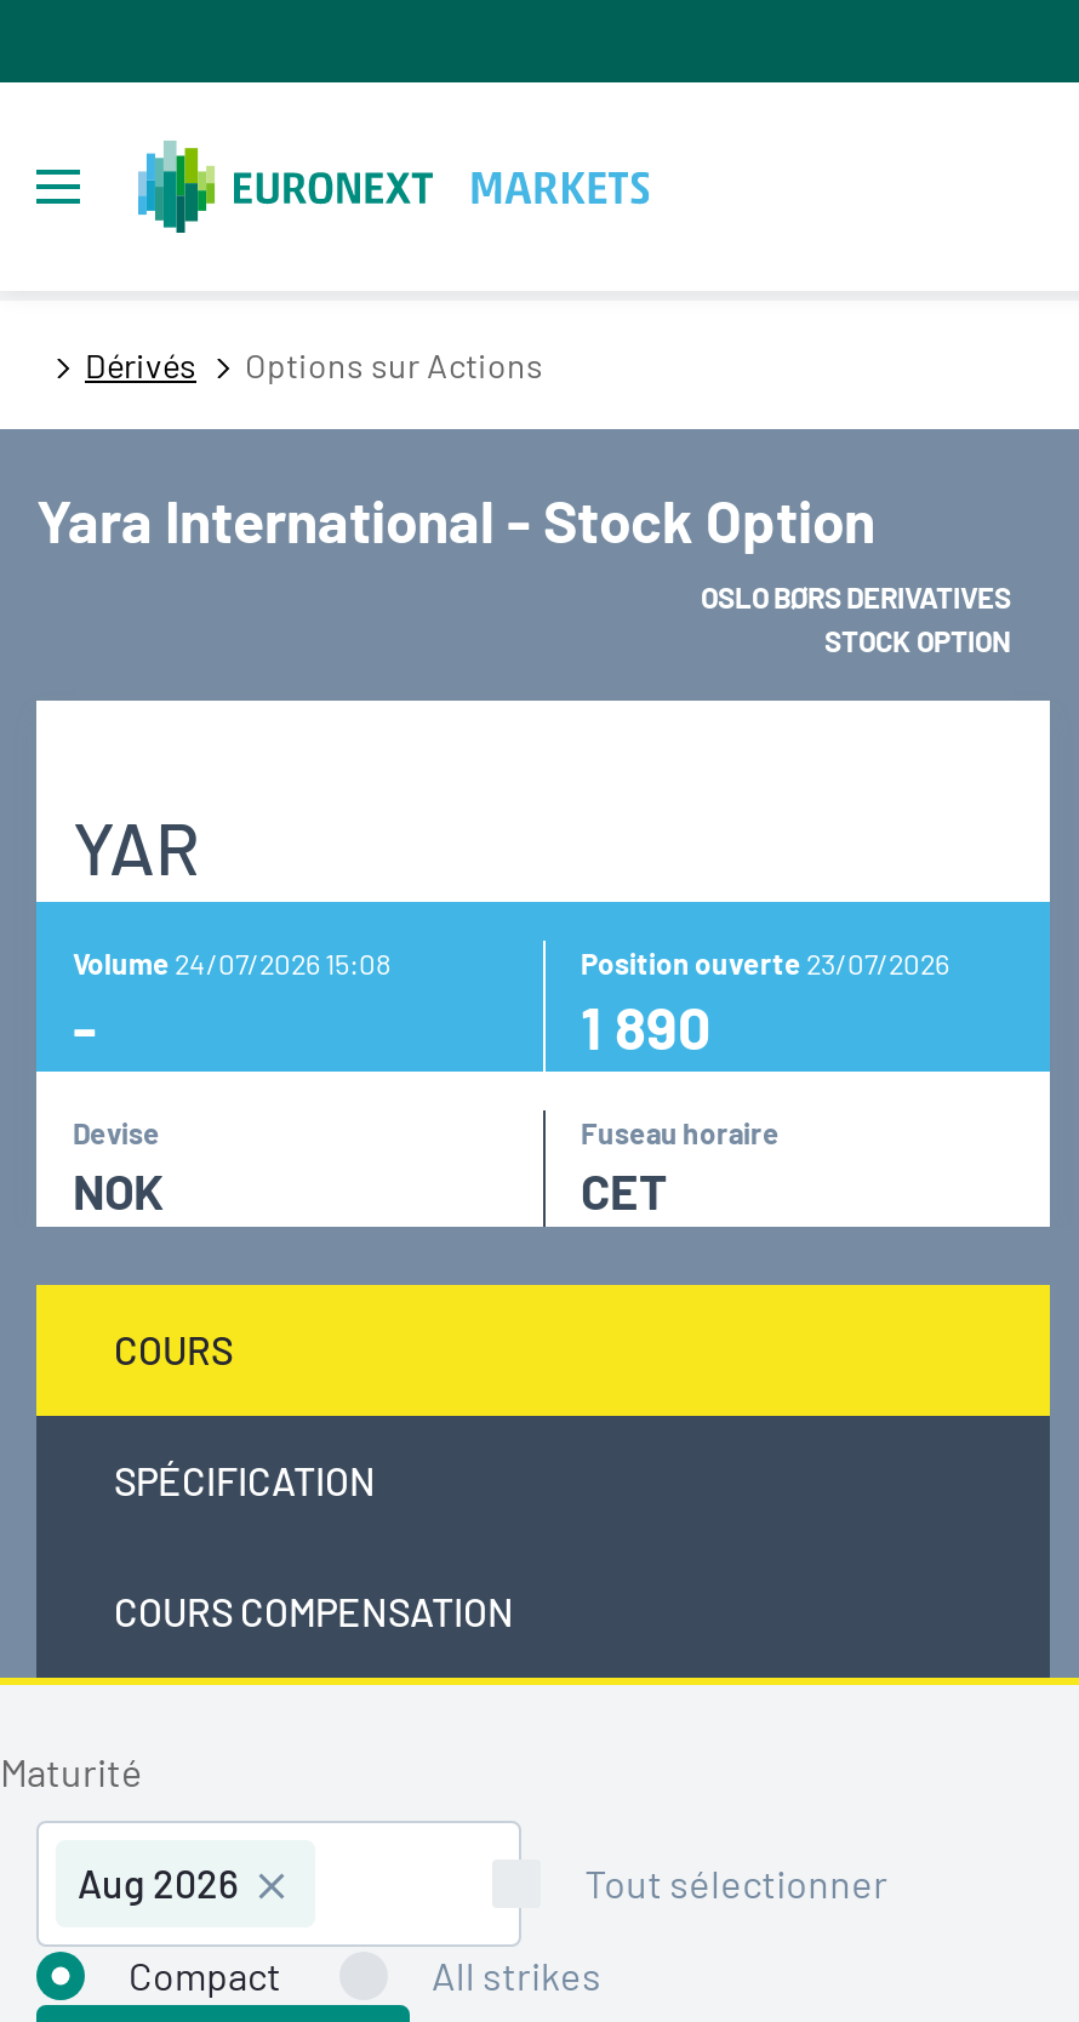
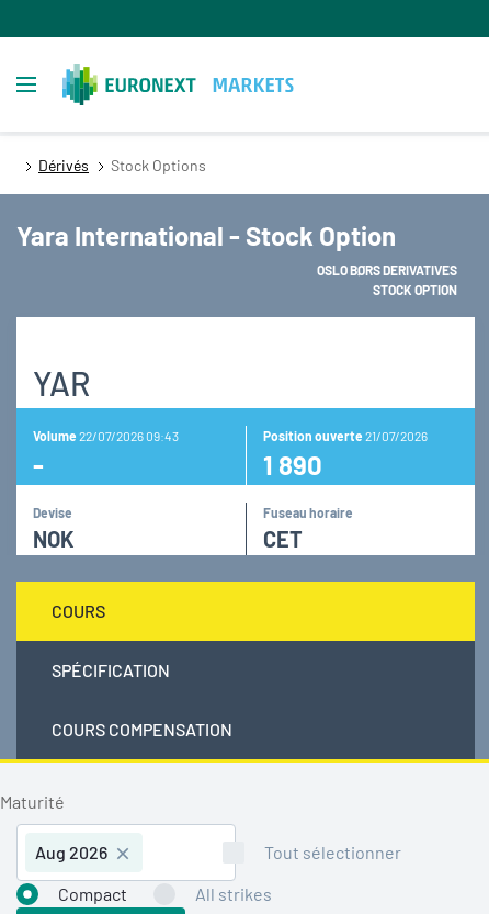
[245,344,543,385] Options sur Actions -> [111,156,206,174] Stock Options
[73,946,390,979] Volume 24/07/2026 15:08 -> [33,428,179,443] Volume 22/07/2026 09:43
[581,946,949,979] Position ouverte 23/07/2026 -> [263,428,427,443] Position ouverte 21/07/2026

